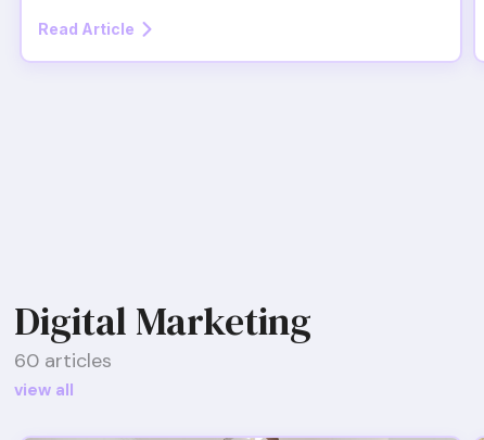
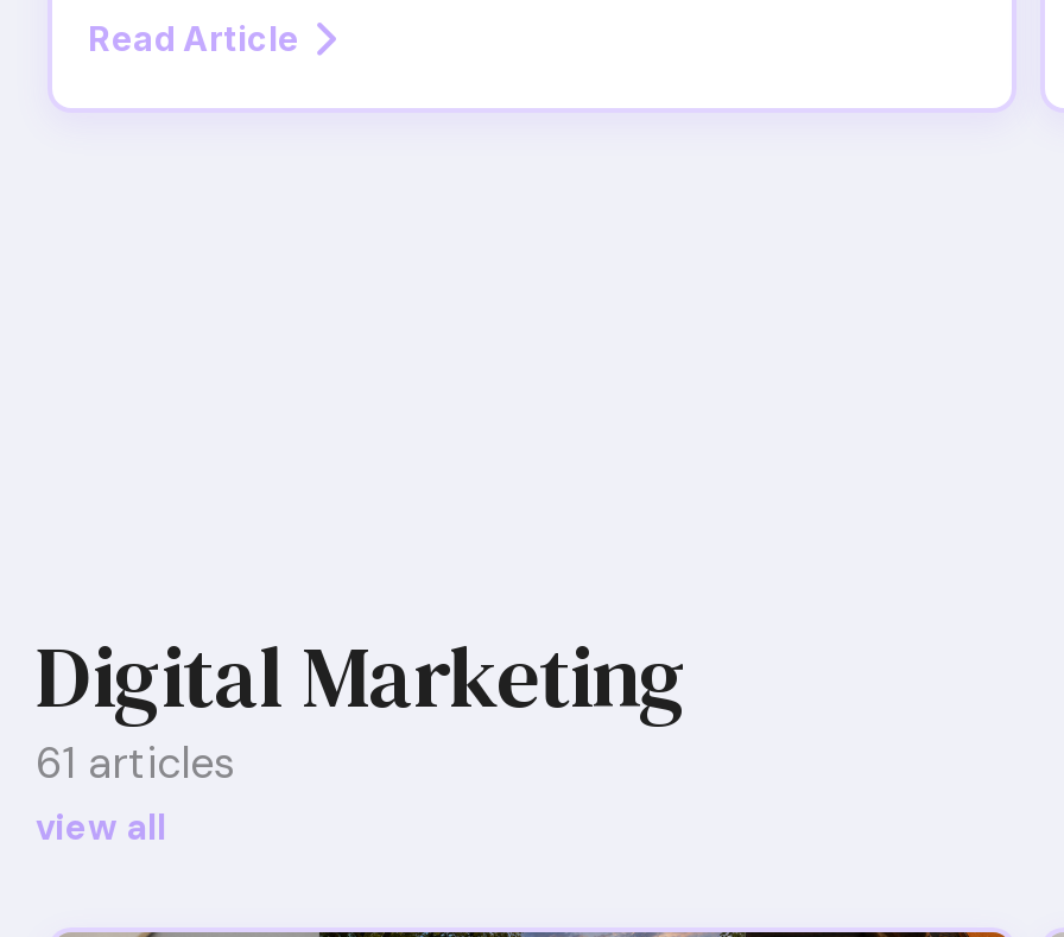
[14,348,112,374] 60 articles -> [36,735,235,792] 61 articles

